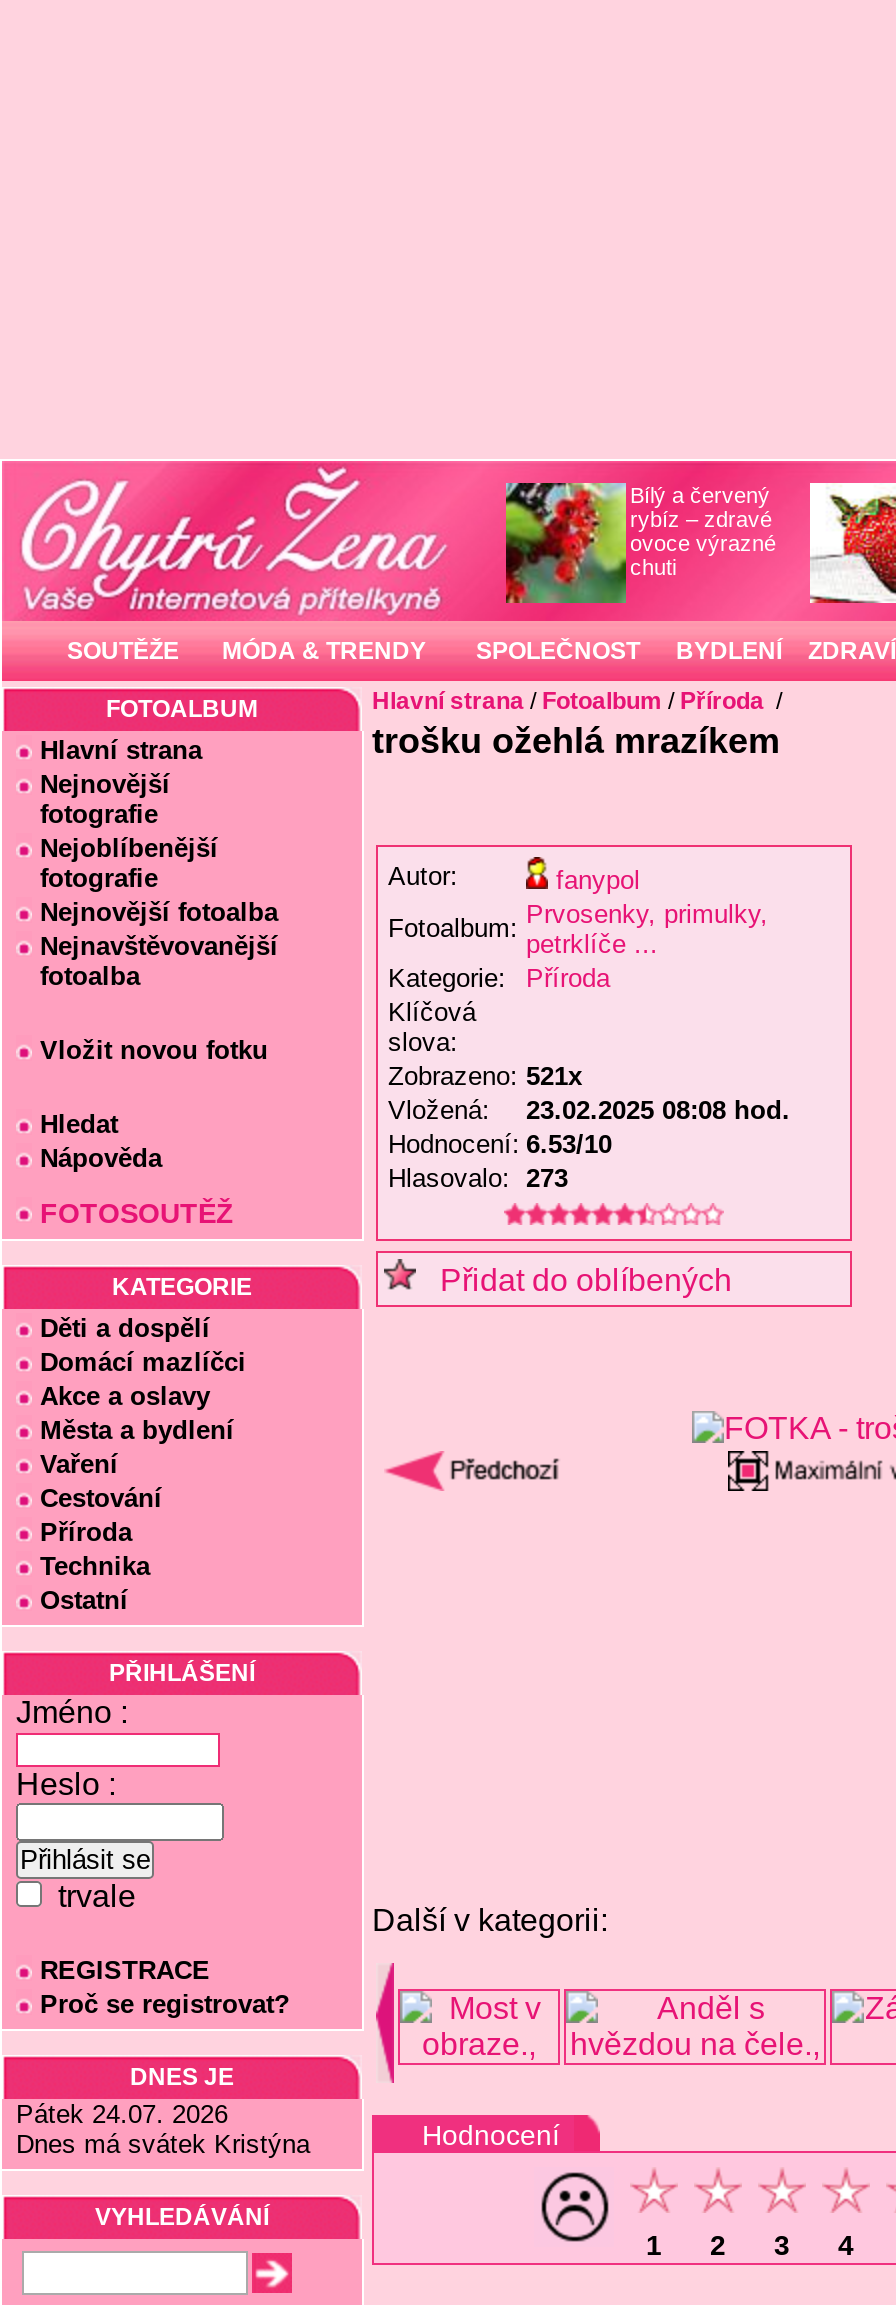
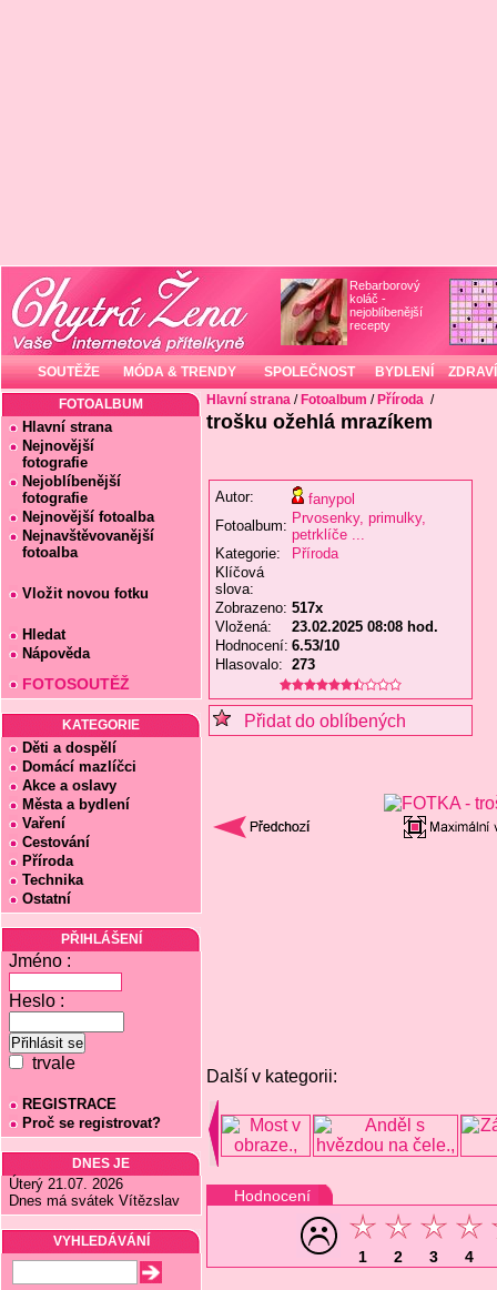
[504,481,776,605] [image] | Bílý a červený | rybíz – zdravé | ovoce výrazné | chuti -> [280,278,423,346] [image] | Rebarborový | koláč - | nejoblíbenější | recepty
[808,481,890,605] [image] -> [448,278,494,346] [image]
[388,1061,582,1091] Zobrazeno: 521x -> [215,599,323,616] Zobrazeno: 517x
[16,2099,310,2159] Pátek 24.07. 2026 | Dnes má svátek Kristýna -> [9,1176,180,1209] Úterý 21.07. 2026 | Dnes má svátek Vítězslav

